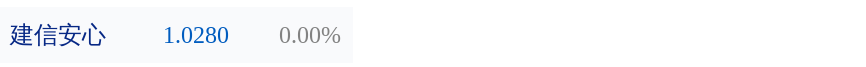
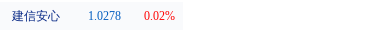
[163,21,229,49] 1.0280 -> [88,9,121,23] 1.0278
[279,21,341,49] 0.00% -> [144,9,175,23] 0.02%

